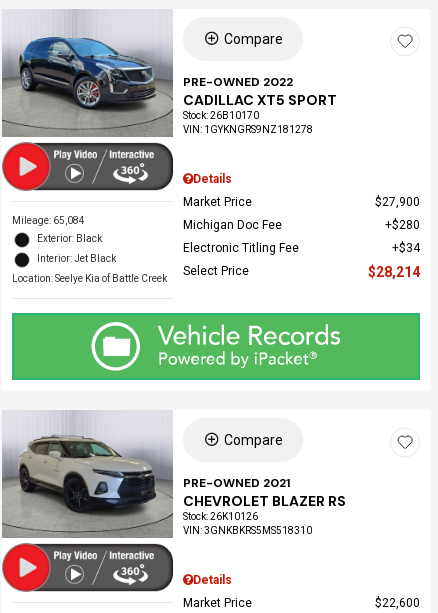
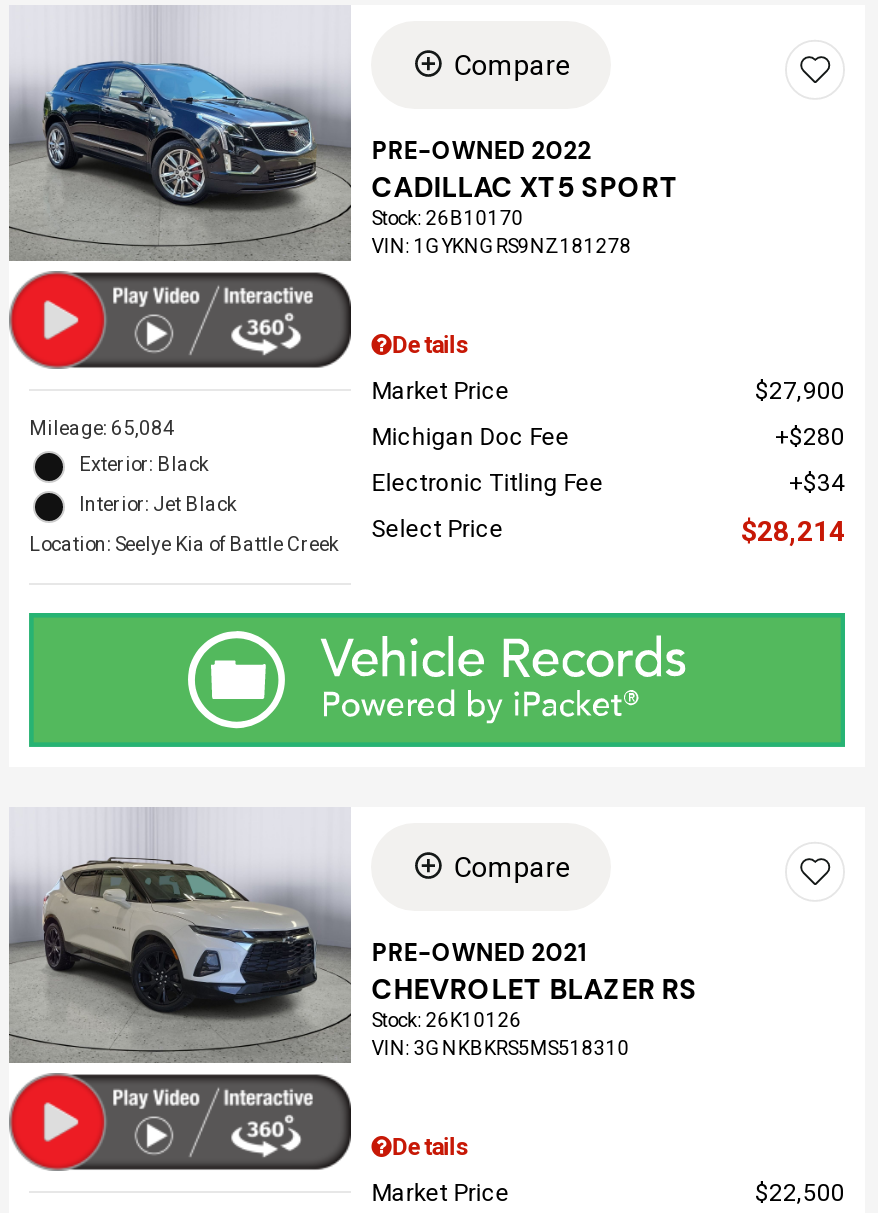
[375,596,420,610] $22,600 -> [755,1179,845,1207] $22,500

